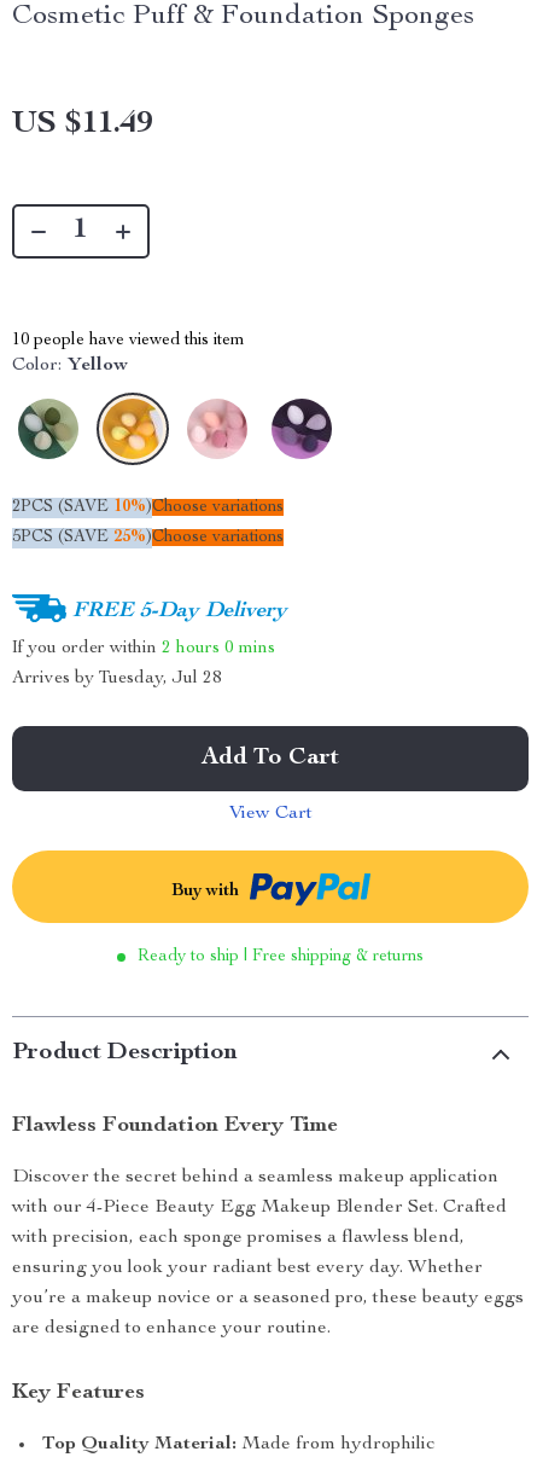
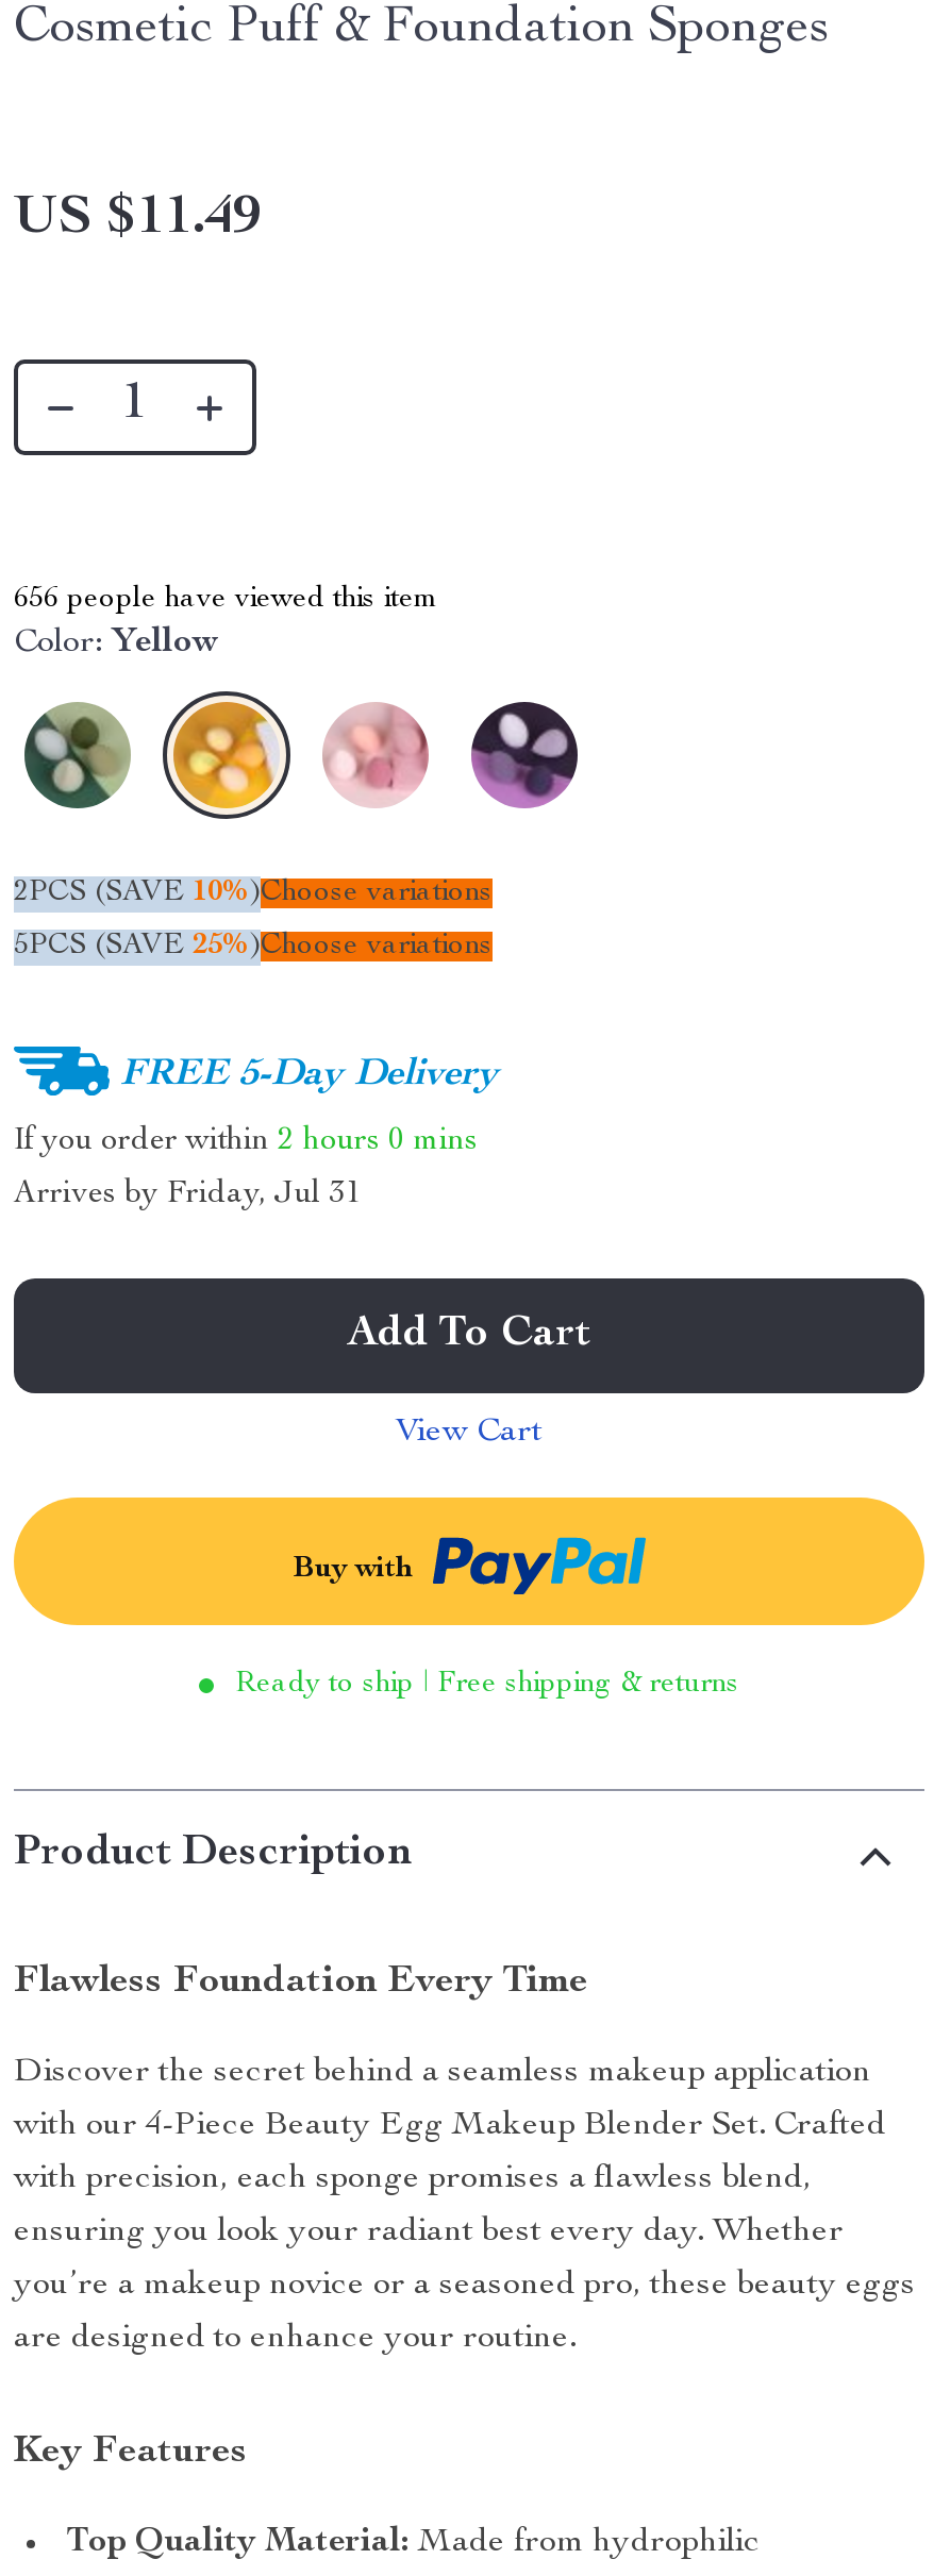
[12,332,245,349] 10 people have viewed this item -> [14,585,439,615] 656 people have viewed this item
[12,669,222,687] Arrives by Tuesday, Jul 28 -> [14,1178,363,1210] Arrives by Friday, Jul 31

